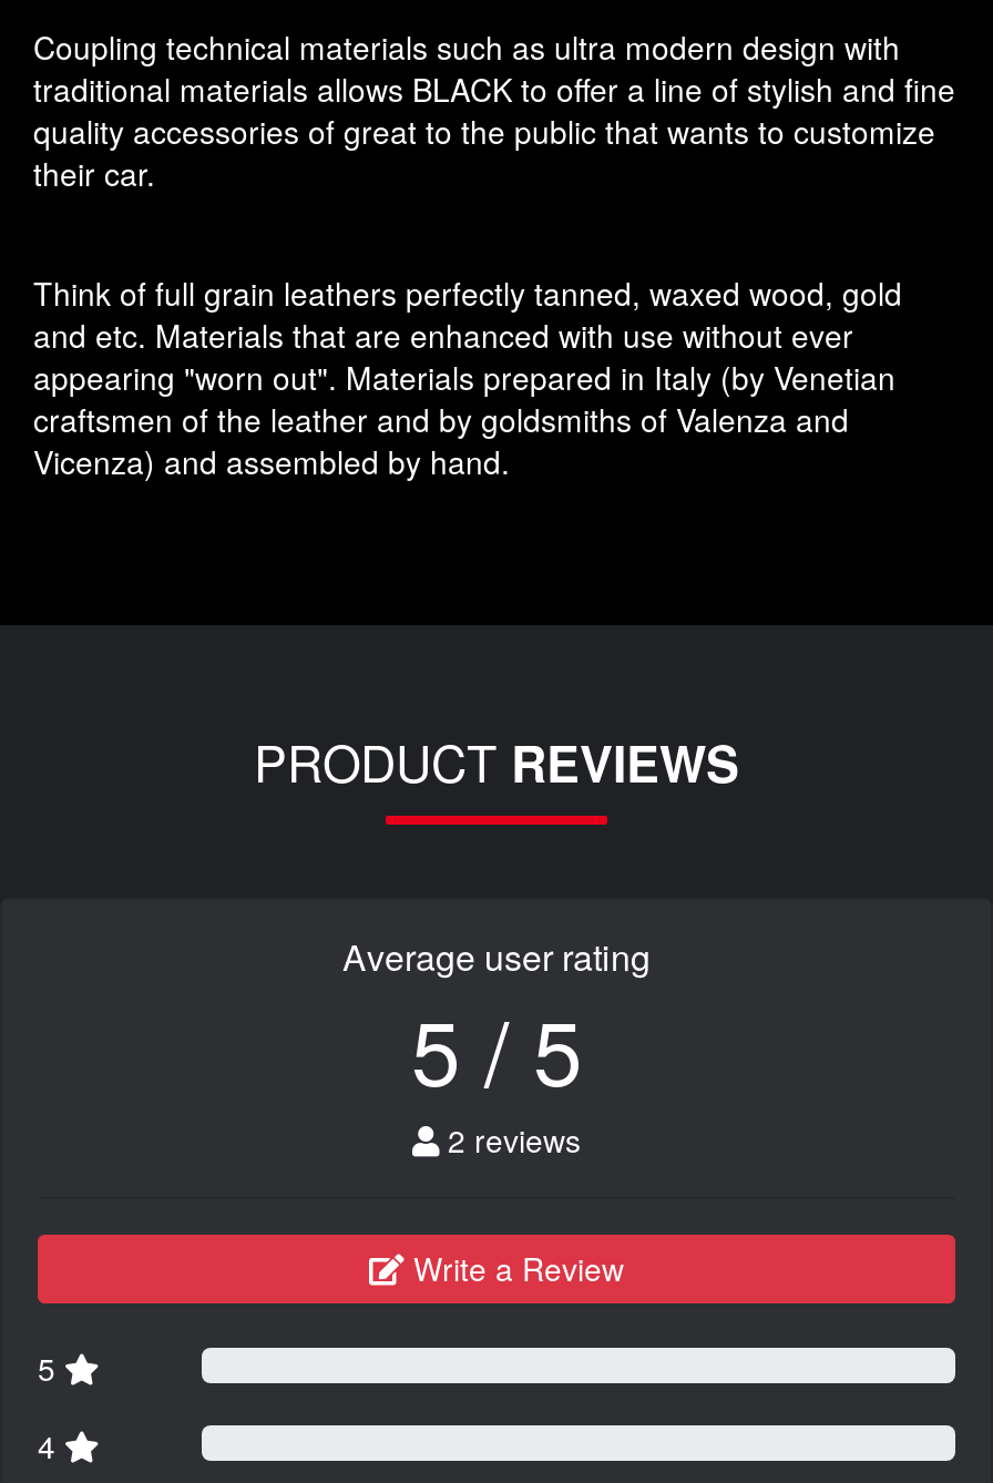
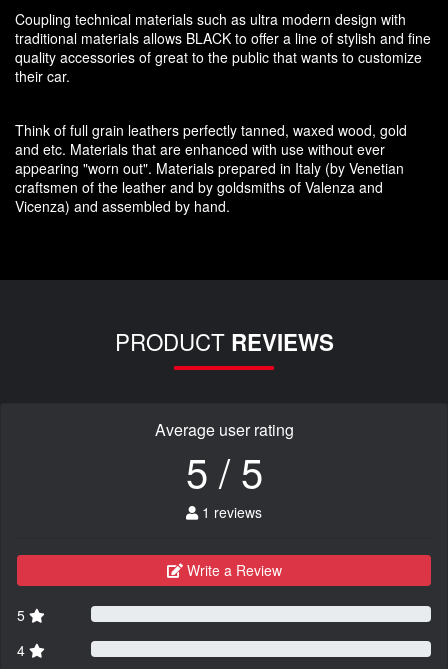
[439,1116,581,1160] 2 reviews -> [198,501,262,521] 1 reviews

